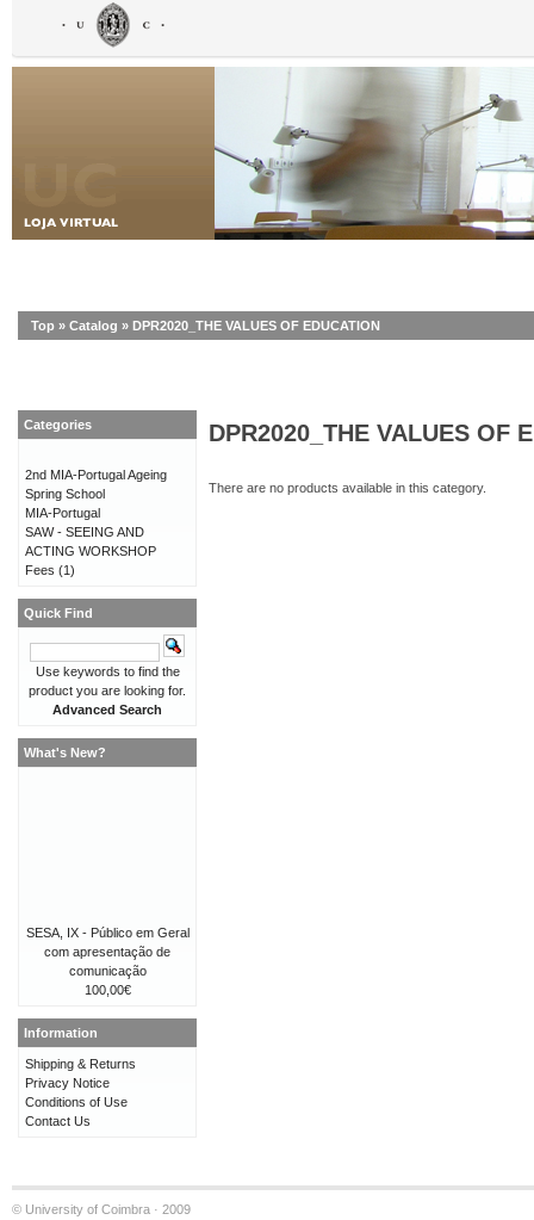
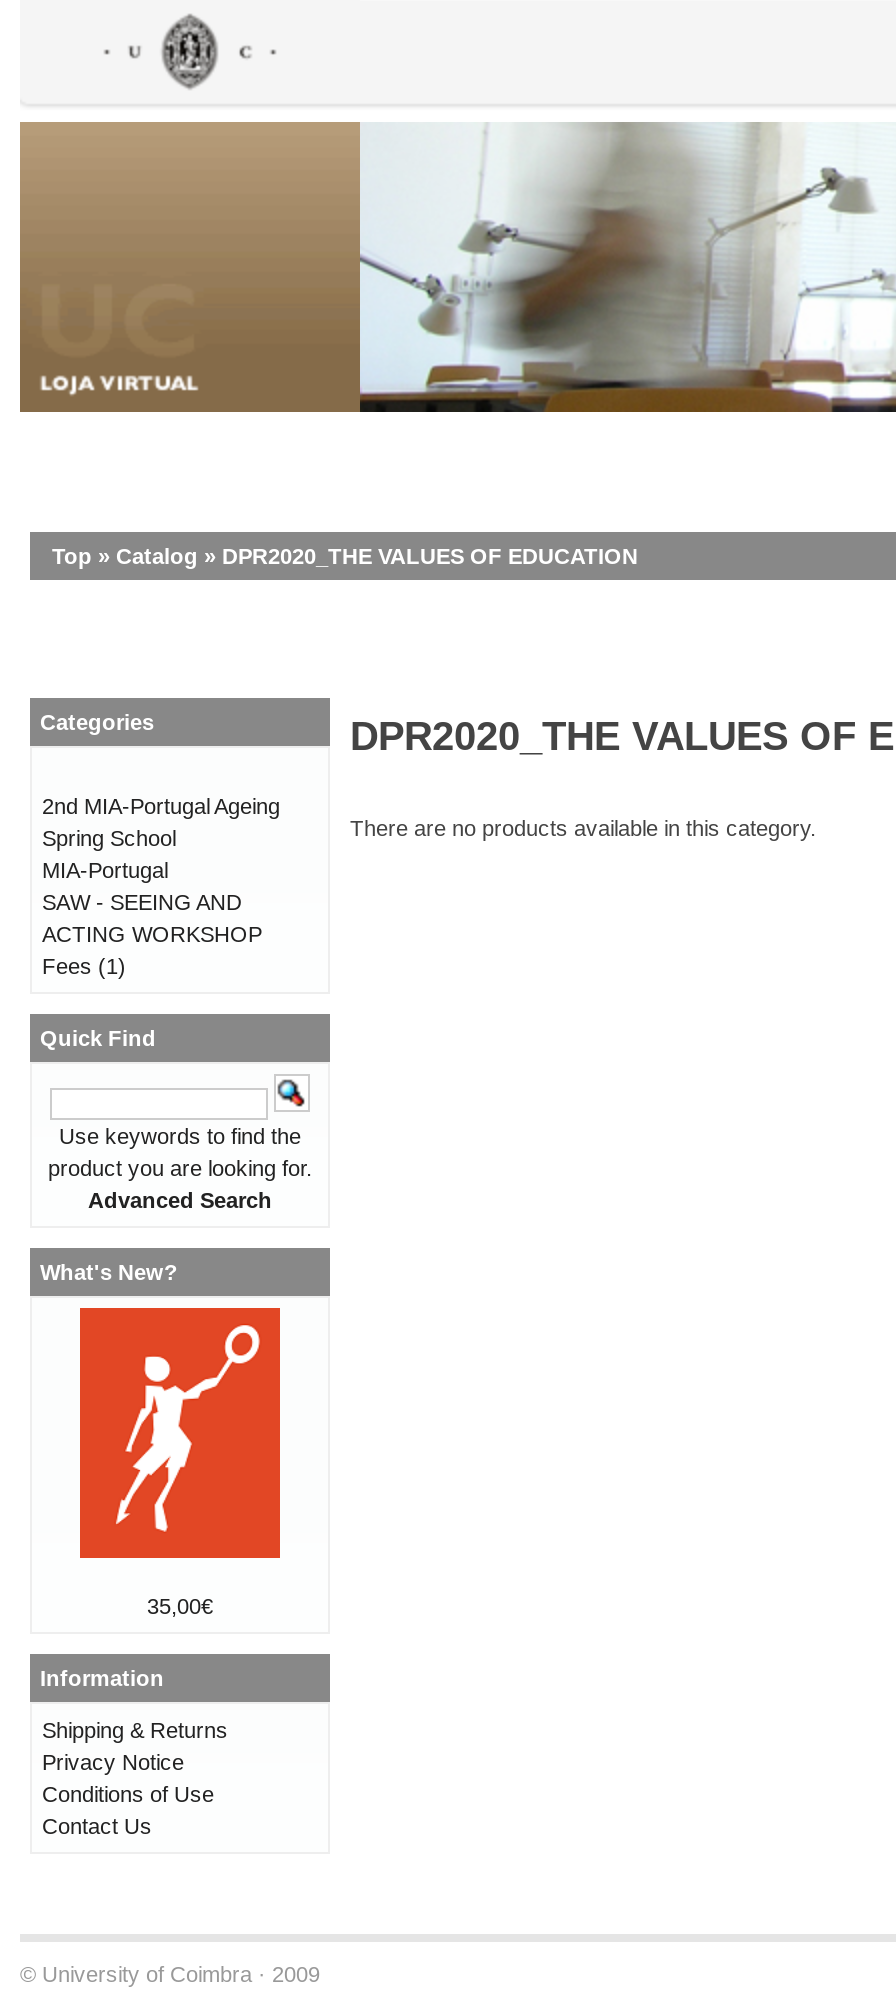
none -> [78,1306,282,1484] [image]
[26,925,189,997] SESA, IX - Público em Geral | com apresentação de | comunicação | 100,00€ -> [147,1594,213,1618] 35,00€

